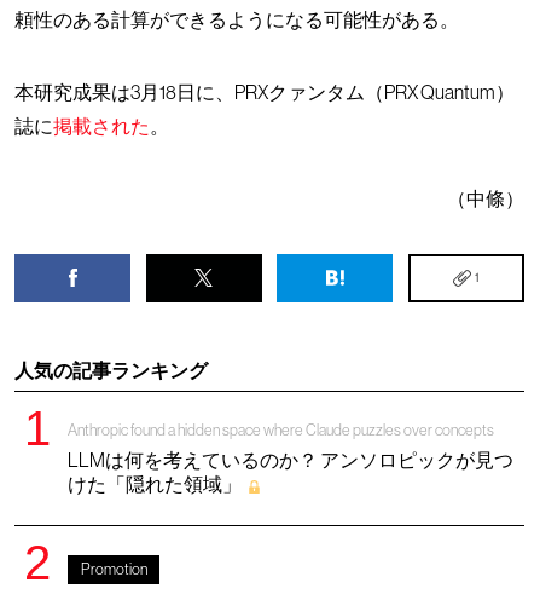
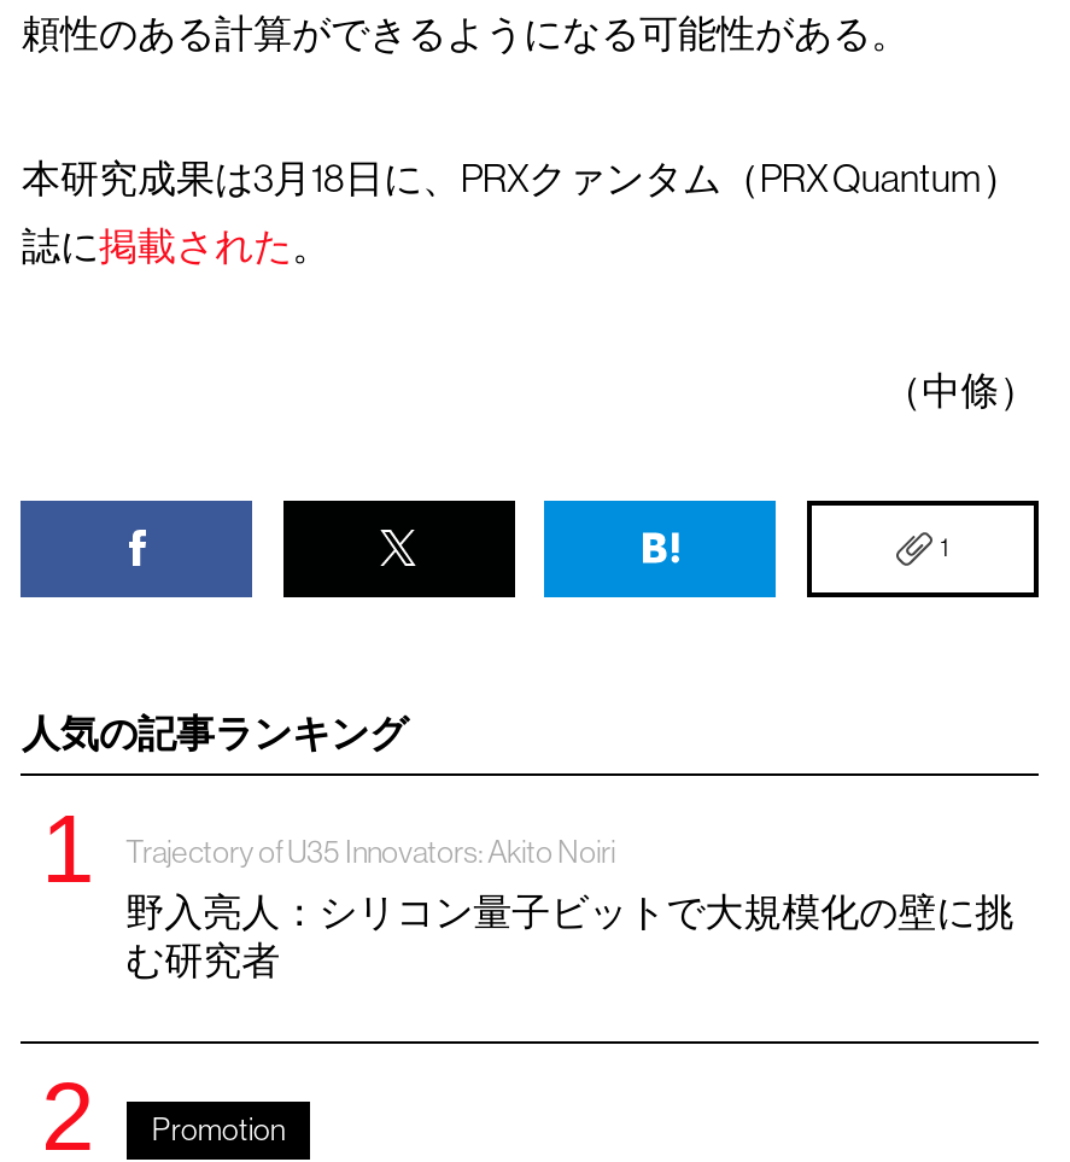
[67,421,494,439] Anthropic found a hidden space where Claude puzzles over concepts -> [126,833,615,870] Trajectory of U35 Innovators: Akito Noiri
[67,449,513,495] LLMは何を考えているのか？ アンソロピックが見つ | けた「隠れた領域」 -> [126,890,1014,981] 野入亮人：シリコン量子ビットで大規模化の壁に挑 | む研究者

